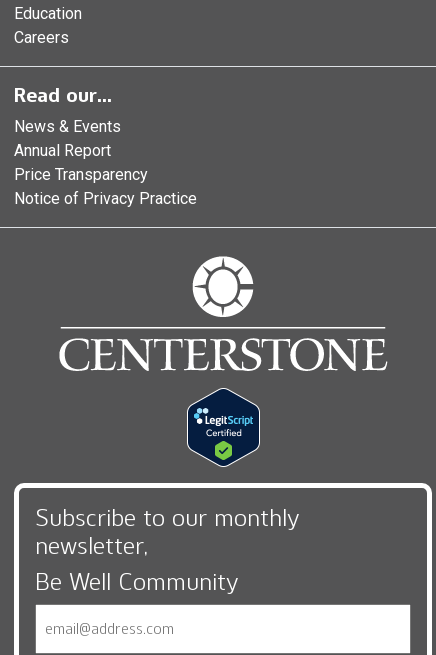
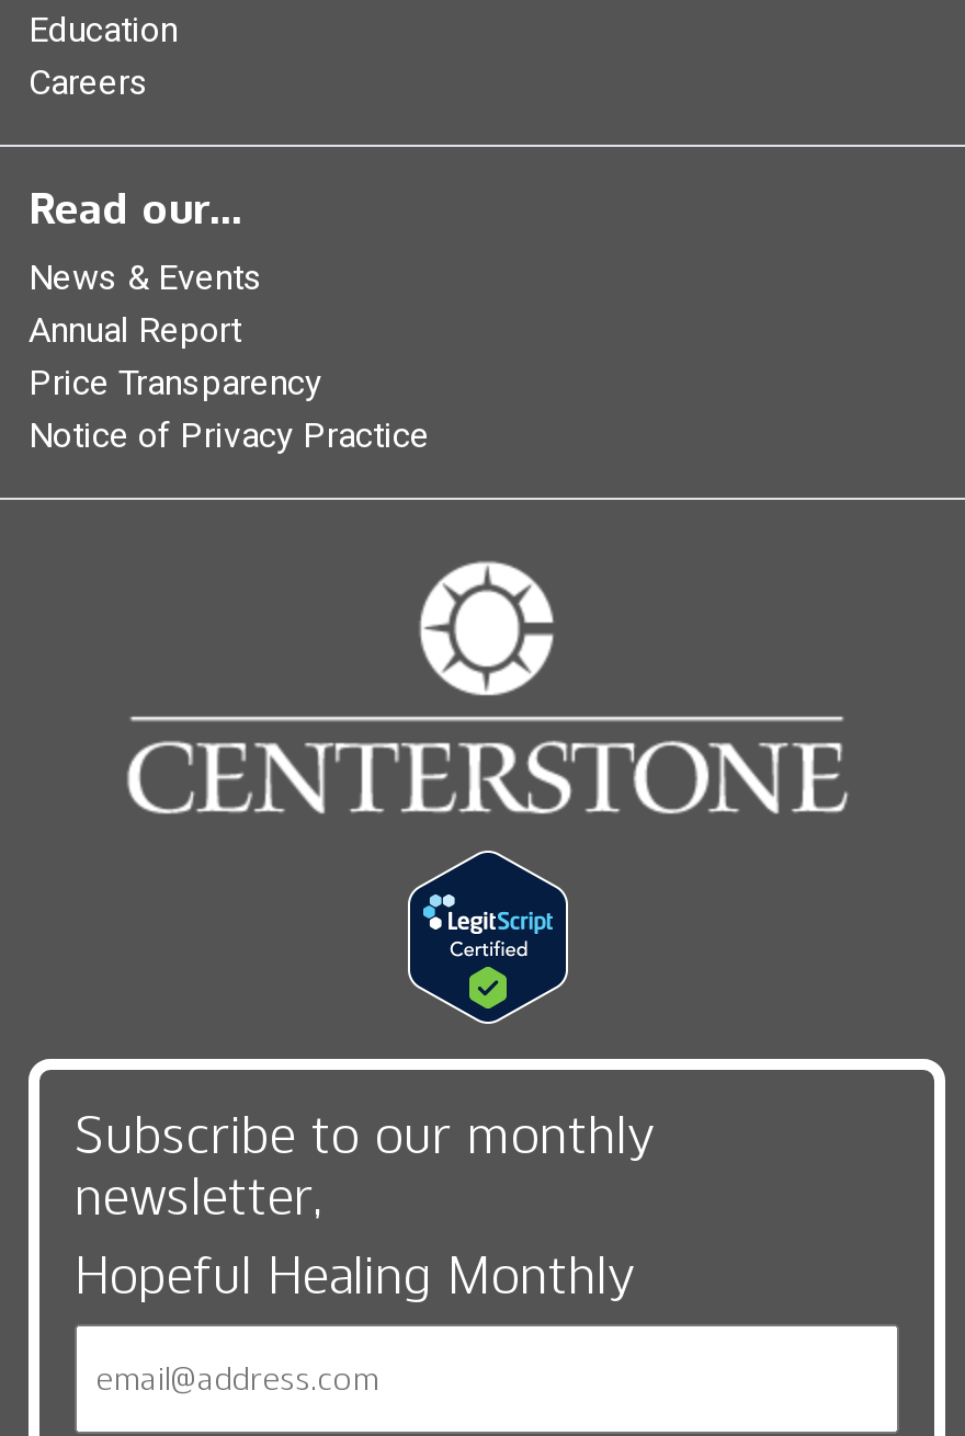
[35,567,238,596] Be Well Community -> [75,1243,634,1307] Hopeful Healing Monthly

